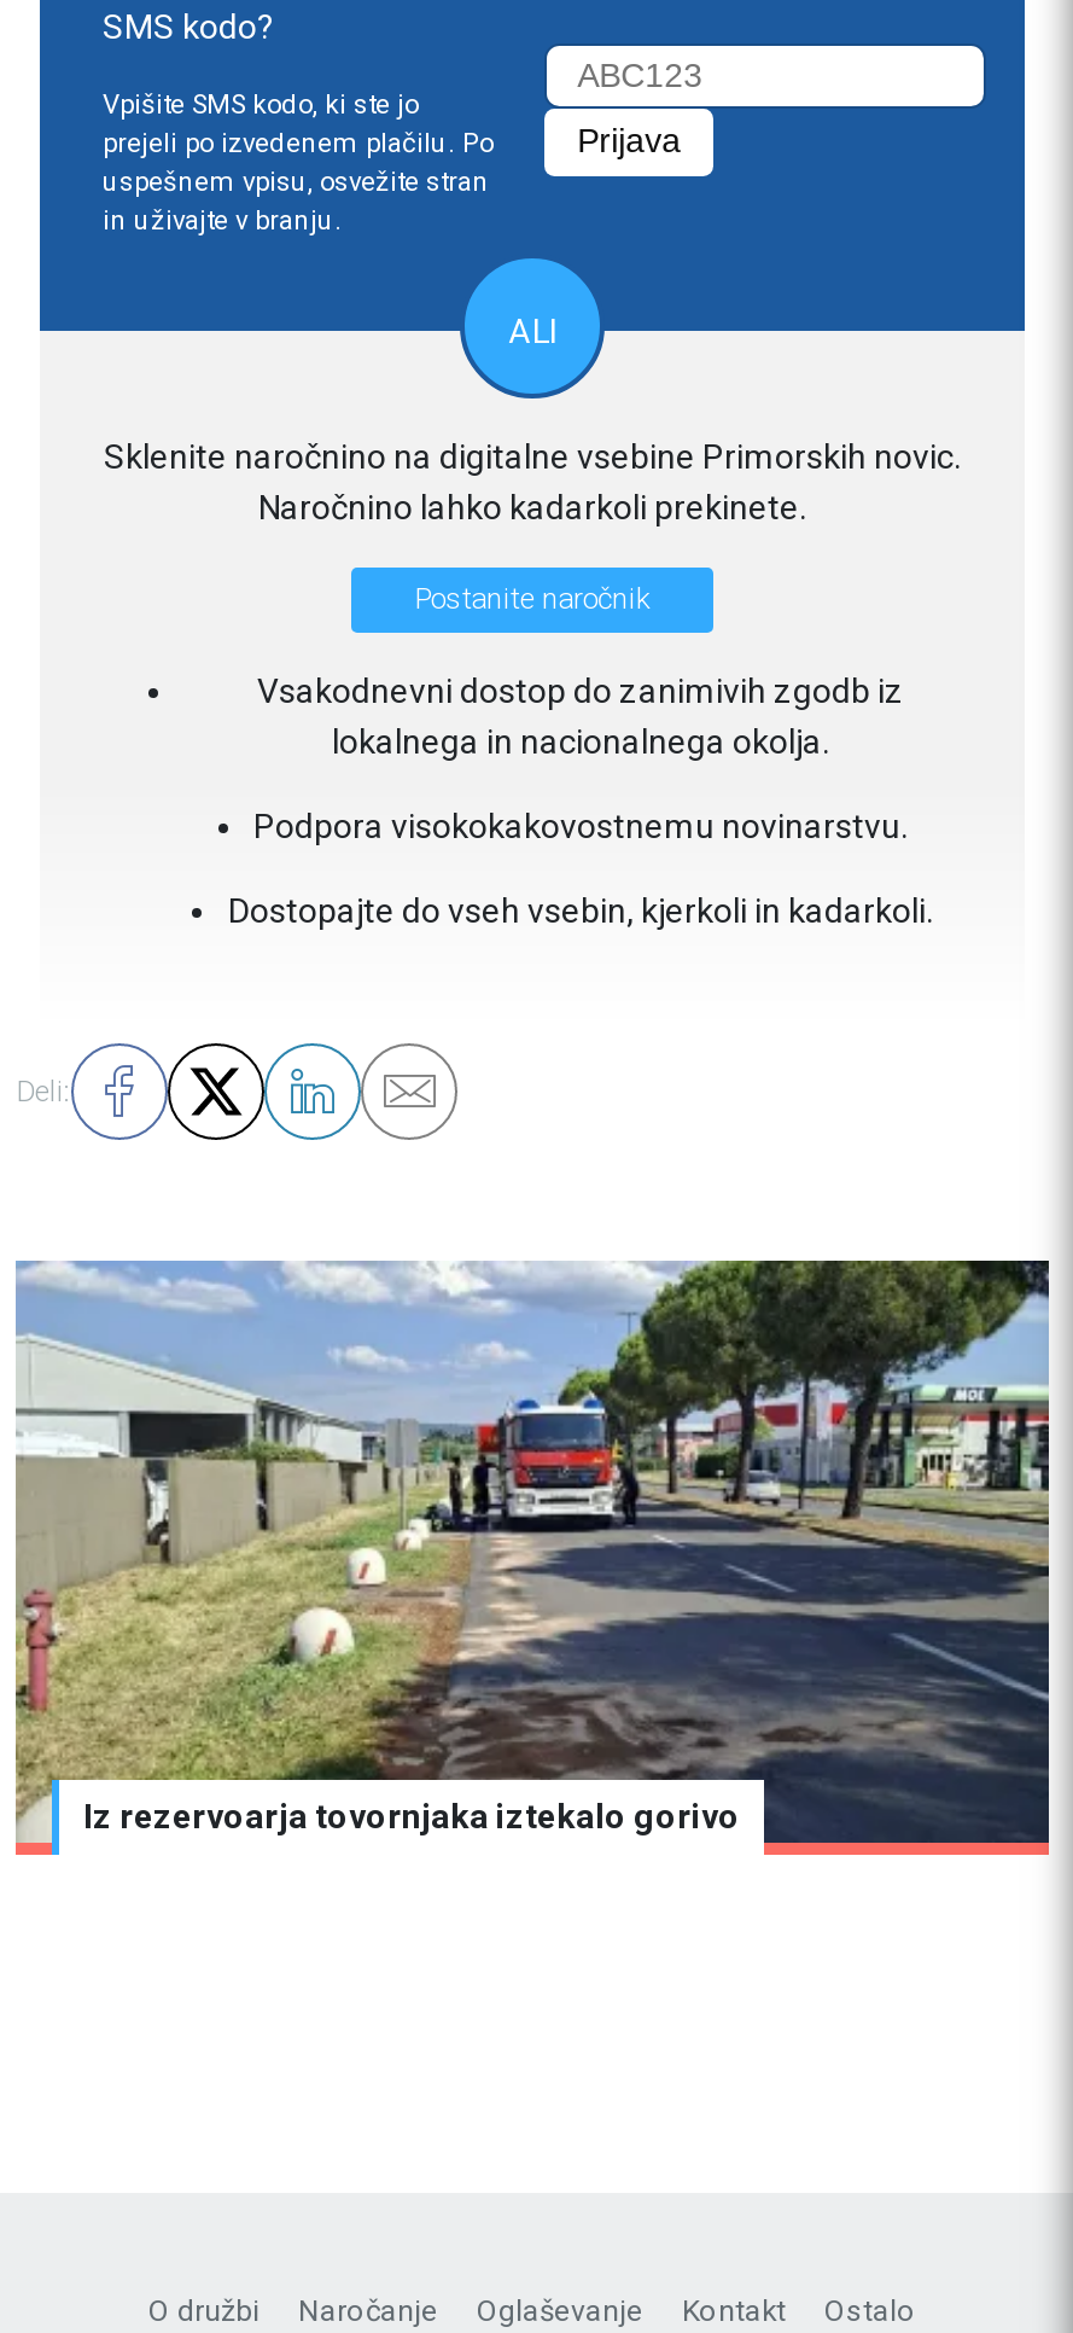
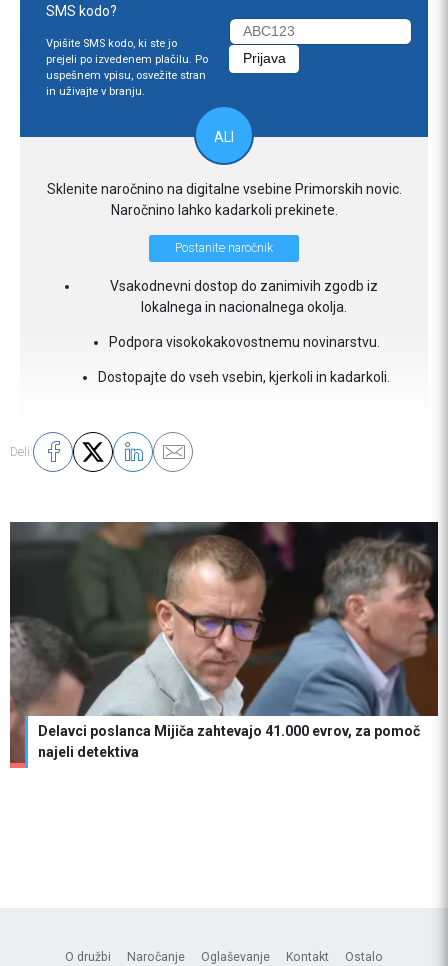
[13,1258,1051,1857] [image] | Iz rezervoarja tovornjaka iztekalo gorivo -> [9,521,439,768] [image] | Delavci poslanca Mijiča zahtevajo 41.000 evrov, za pomoč | najeli detektiva

